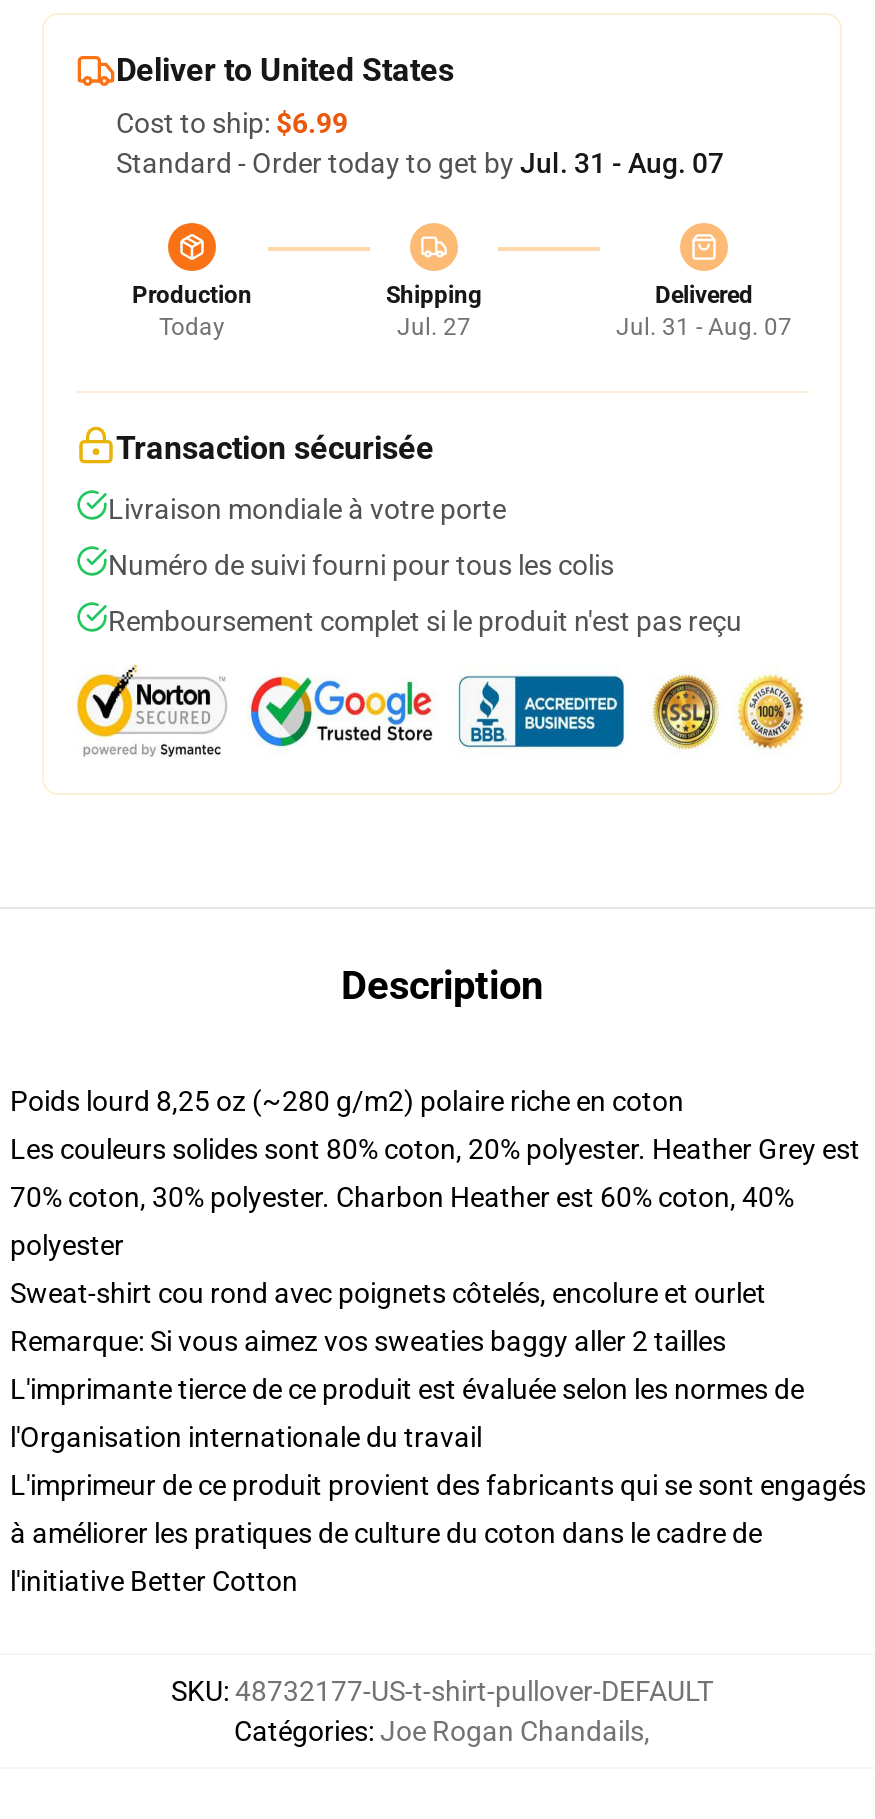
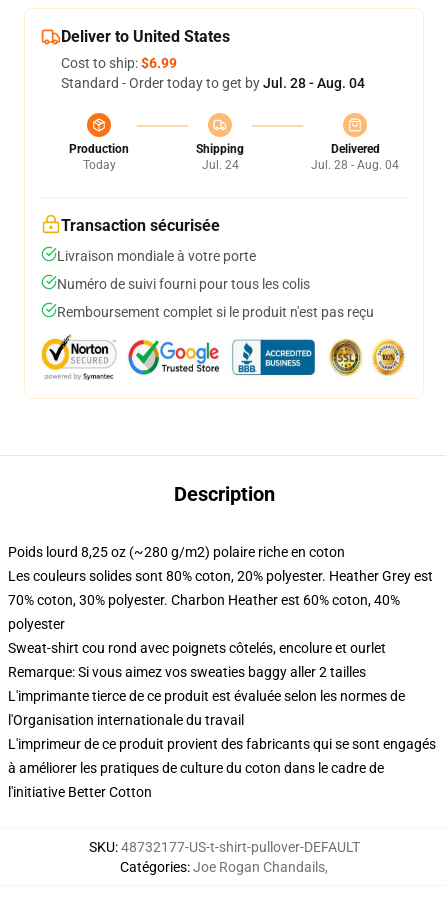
[116,147,724,179] Standard - Order today to get by Jul. 31 - Aug. 07 -> [61,75,365,91] Standard - Order today to get by Jul. 28 - Aug. 04
[397,313,471,341] Jul. 27 -> [201,158,238,172] Jul. 24
[616,313,792,341] Jul. 31 - Aug. 07 -> [311,158,399,172] Jul. 28 - Aug. 04

